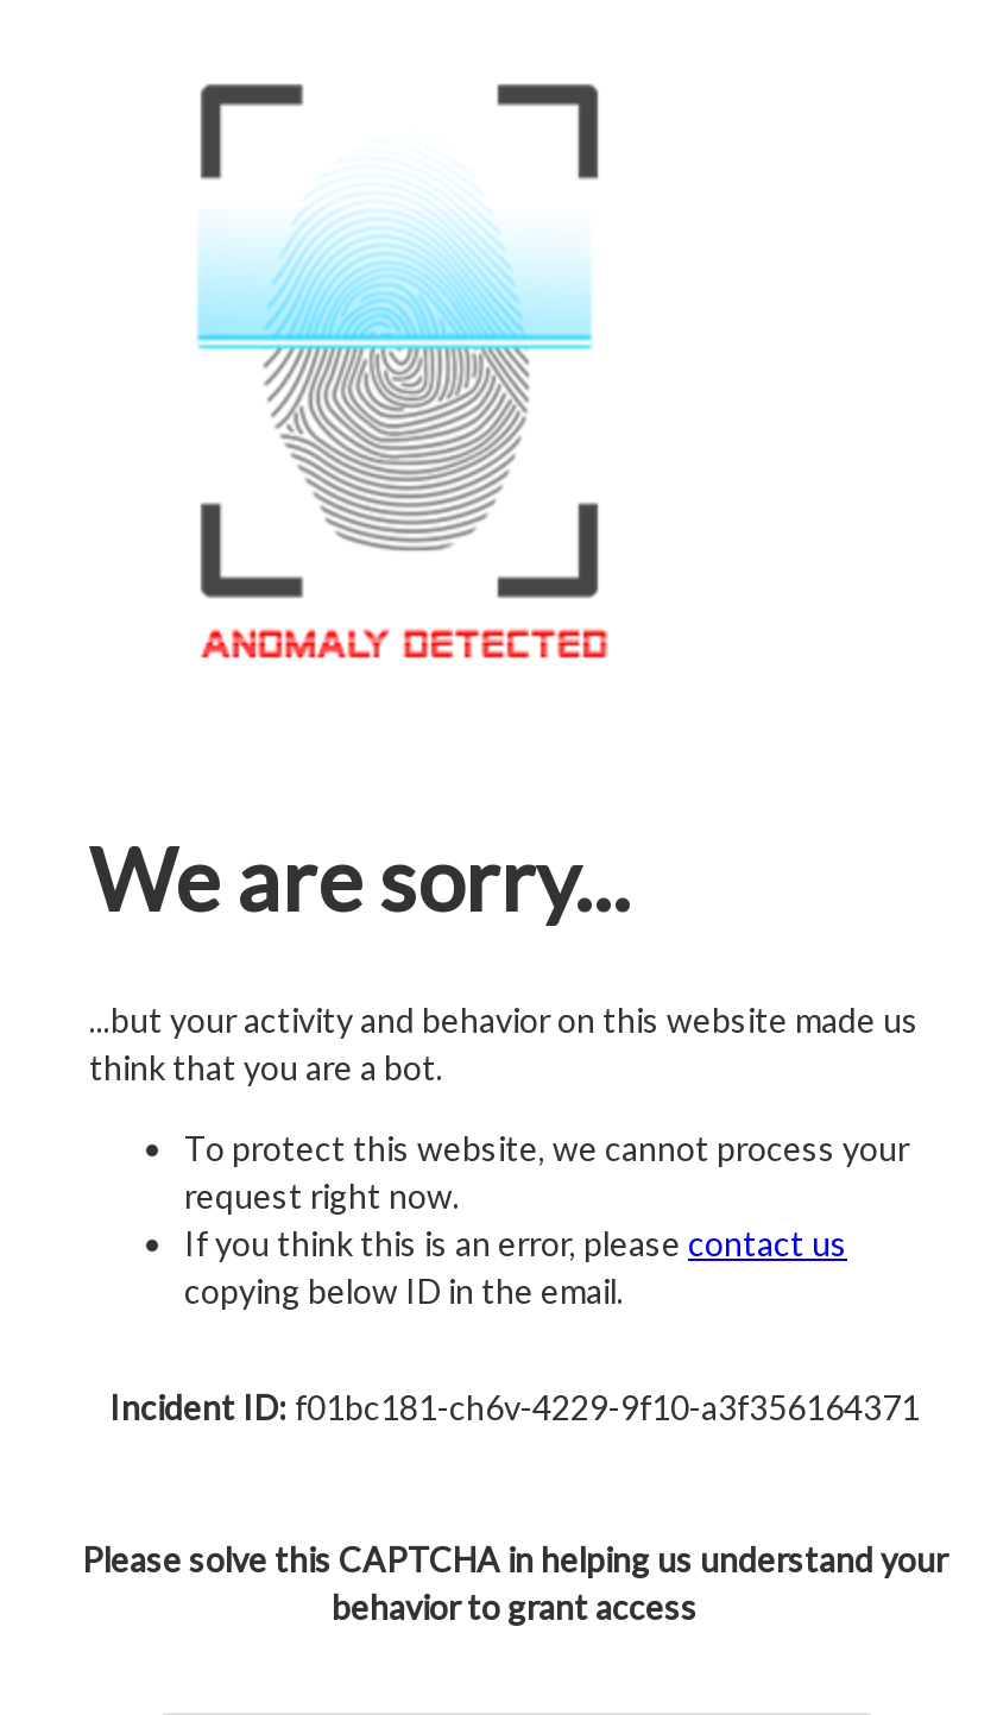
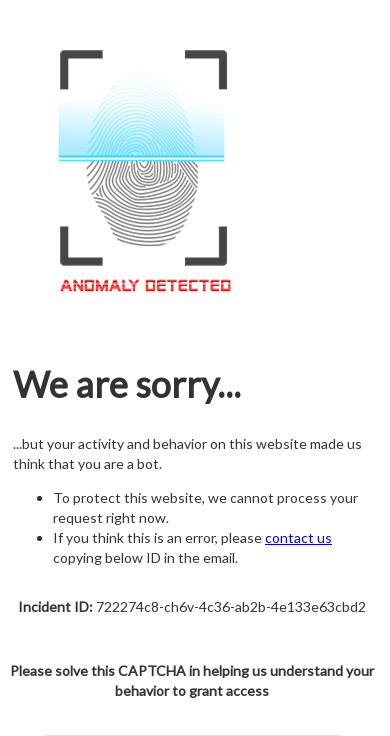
[109,1387,920,1428] Incident ID: f01bc181-ch6v-4229-9f10-a3f356164371 -> [18,598,366,615] Incident ID: 722274c8-ch6v-4c36-ab2b-4e133e63cbd2

